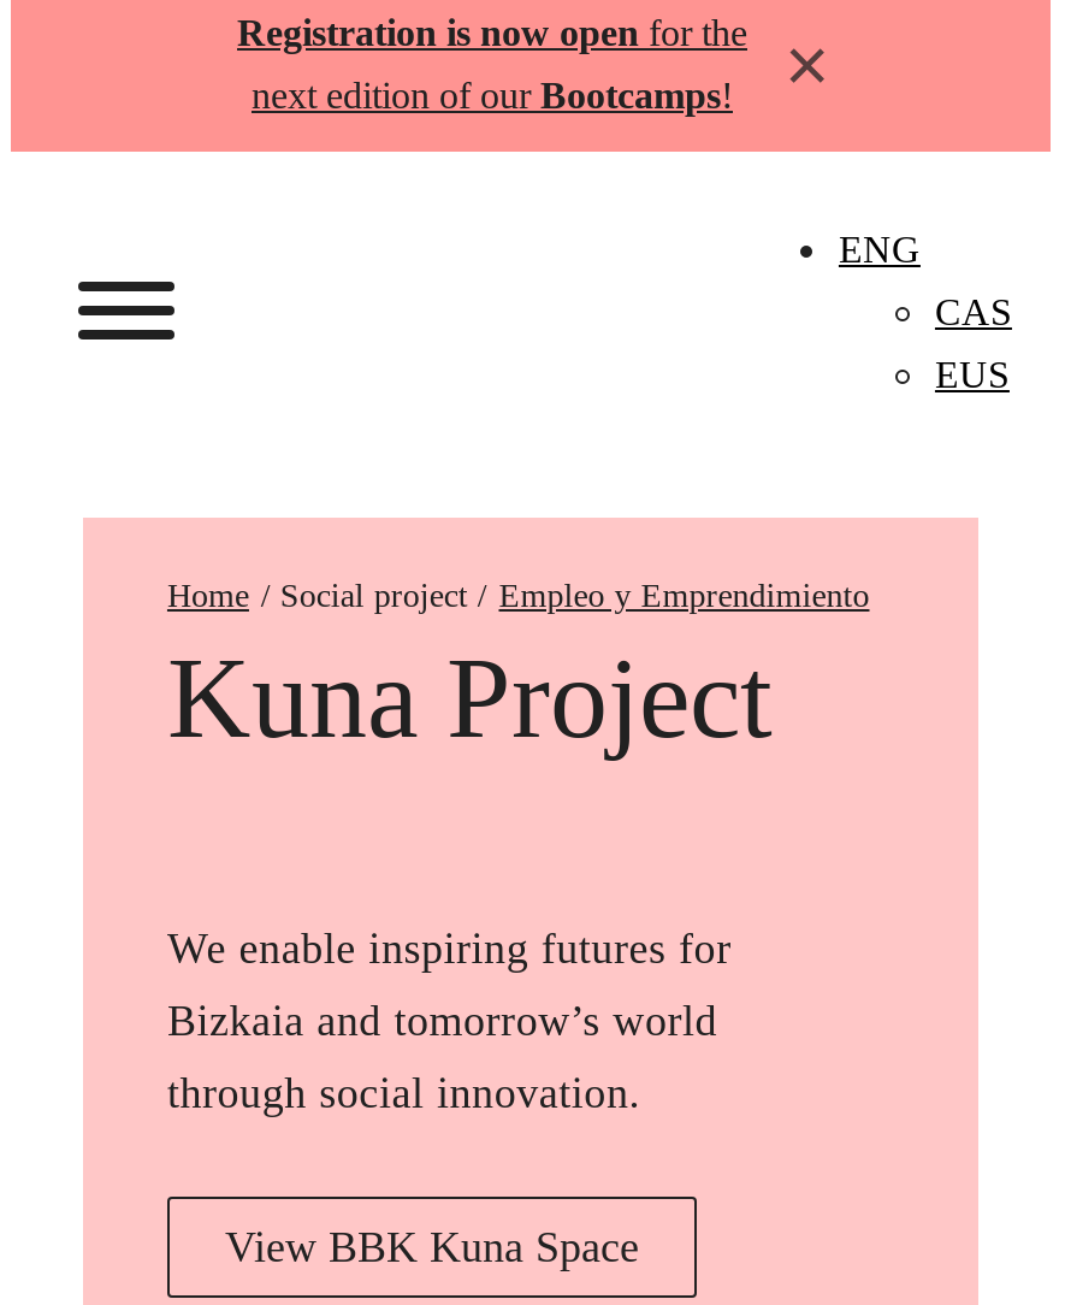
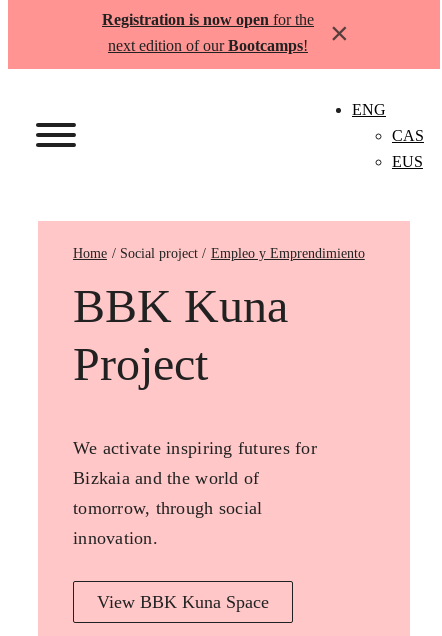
[167,633,771,1118] Kuna Project | We enable inspiring futures for | Bizkaia and tomorrow’s world | through social innovation. -> [73,279,317,548] BBK Kuna | Project | We activate inspiring futures for | Bizkaia and the world of | tomorrow, through social | innovation.

